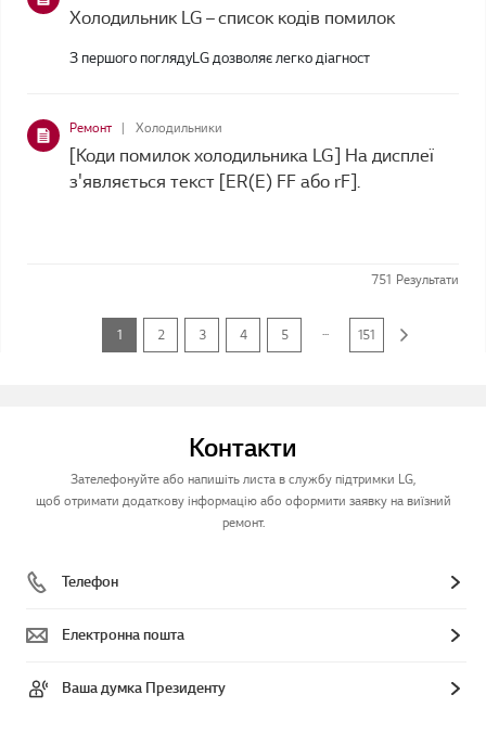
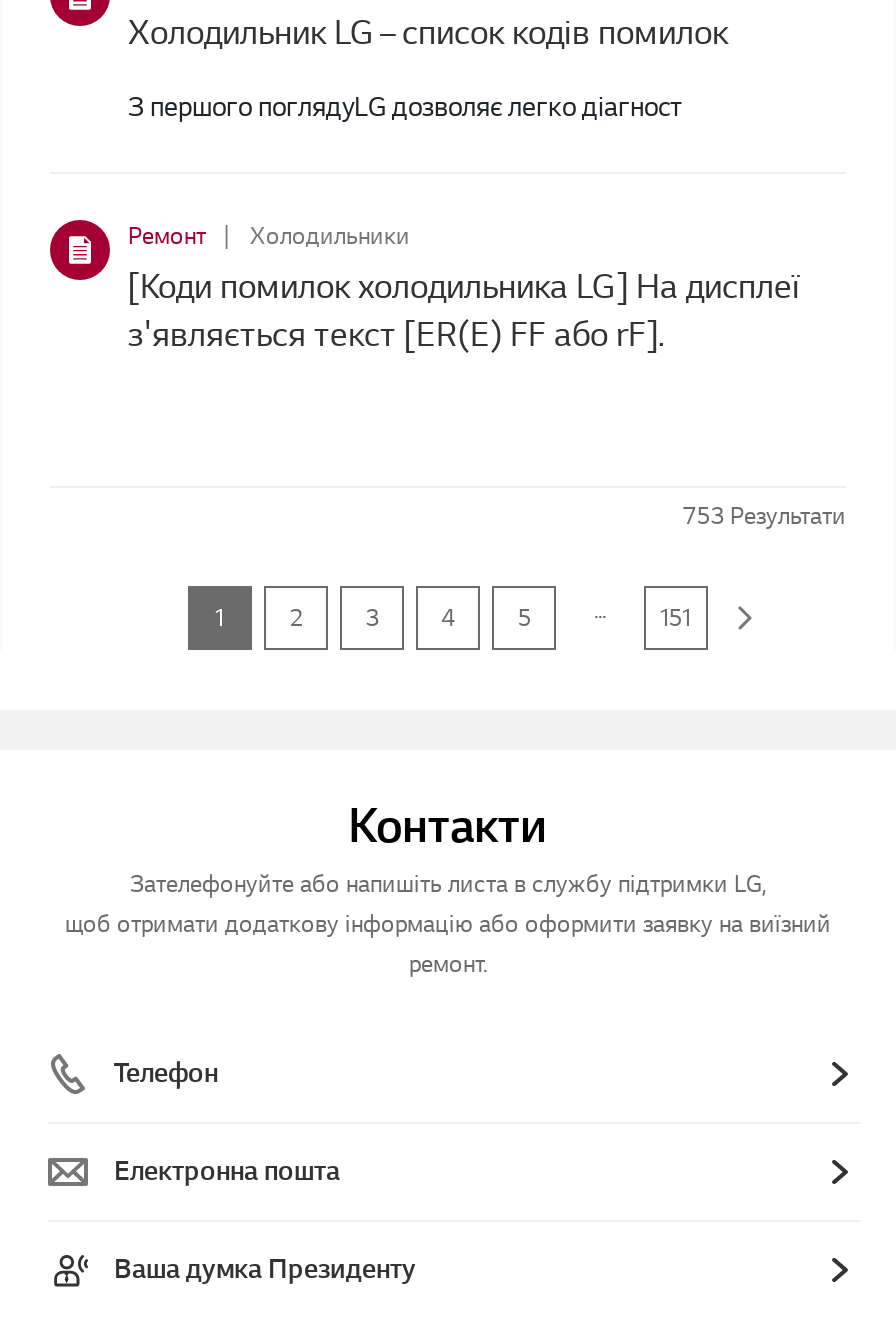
[371,270,459,288] 751 Результати -> [682,498,846,532] 753 Результати

